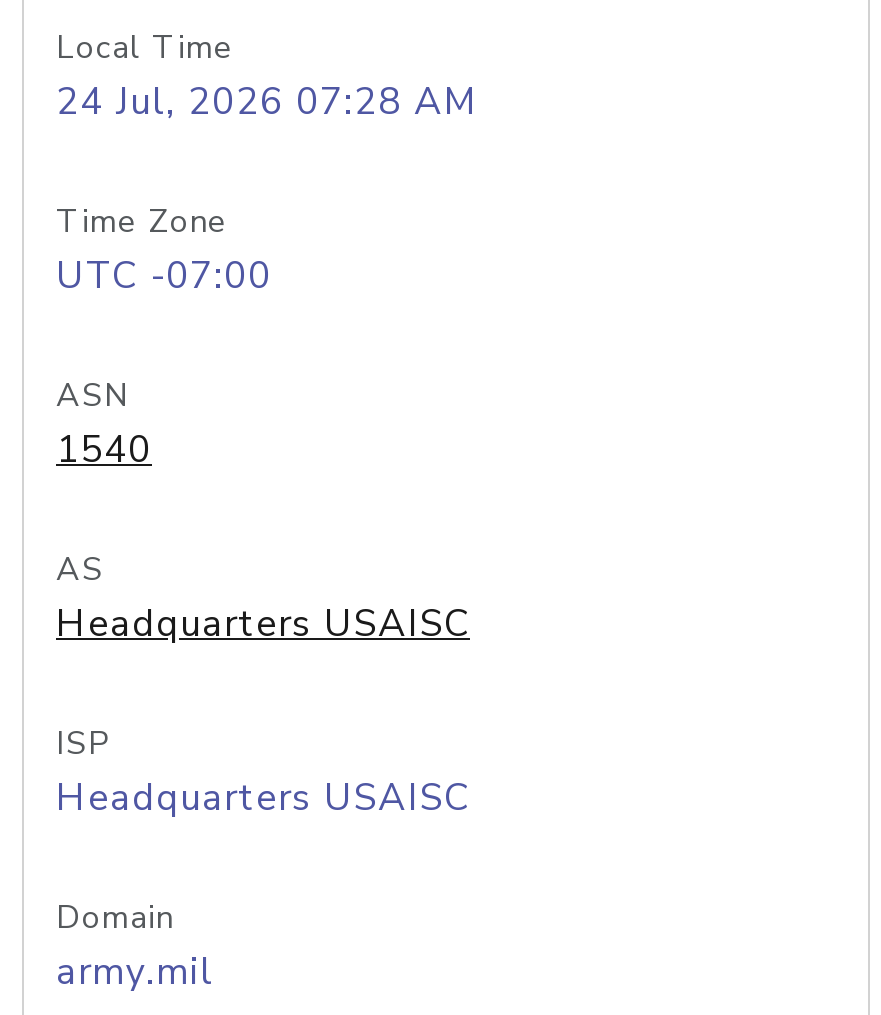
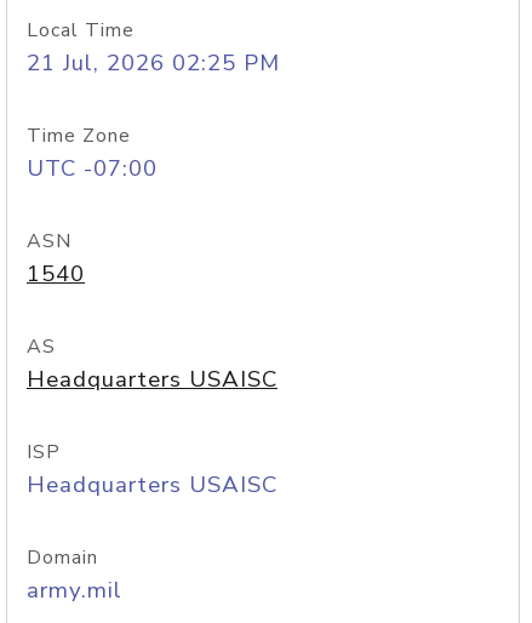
[56,76,478,128] 24 Jul, 2026 07:28 AM -> [27,47,280,79] 21 Jul, 2026 02:25 PM

